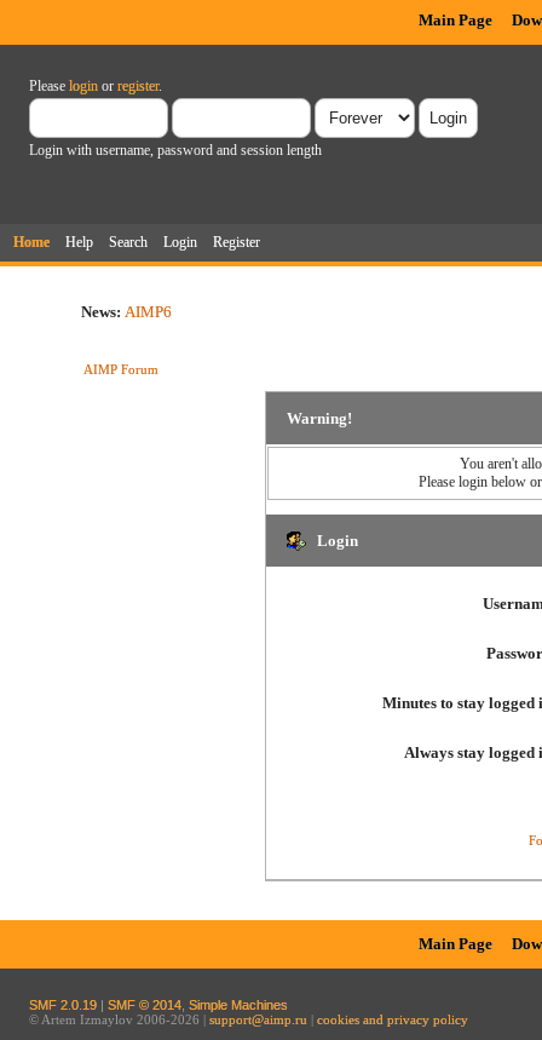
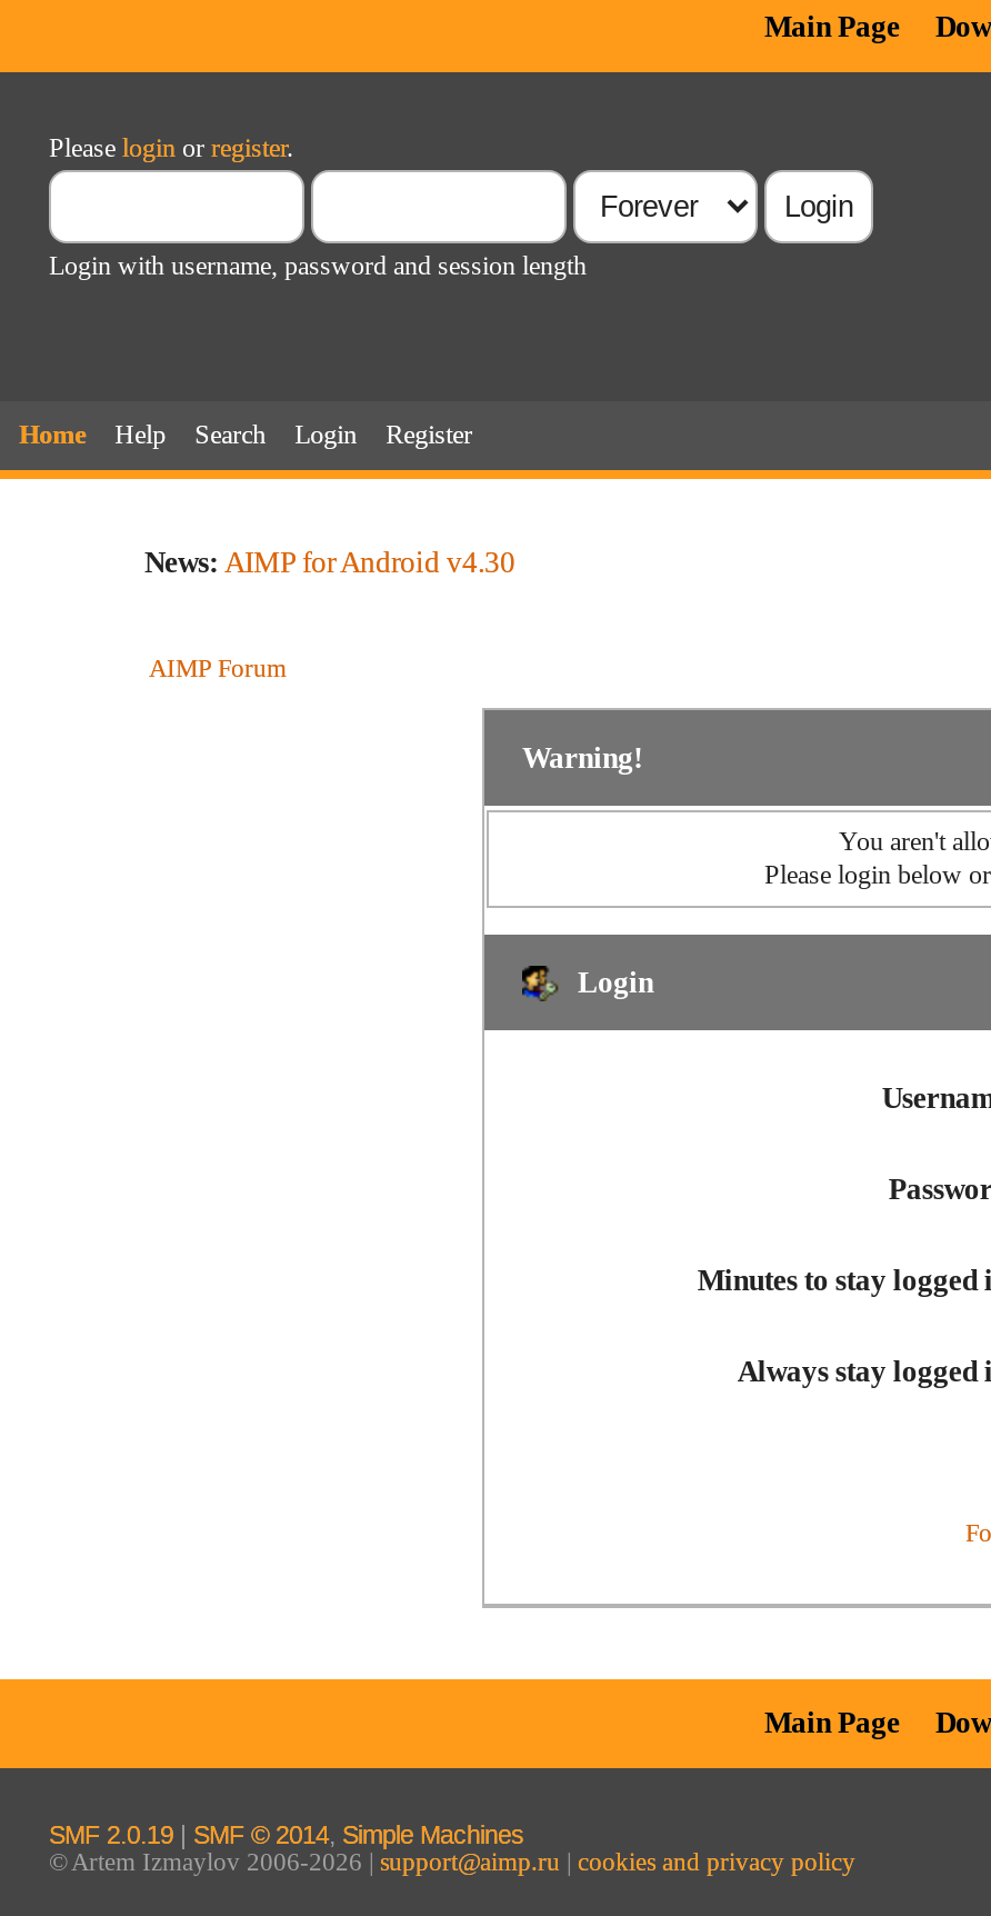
[81,303,172,321] News: AIMP6 -> [144,546,515,579] News: AIMP for Android v4.30

